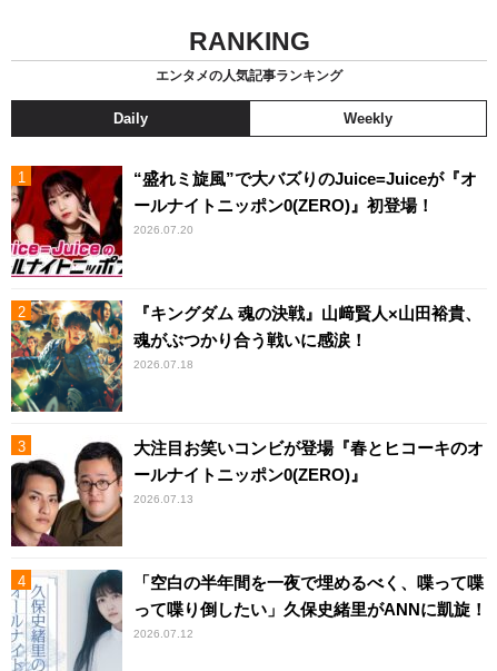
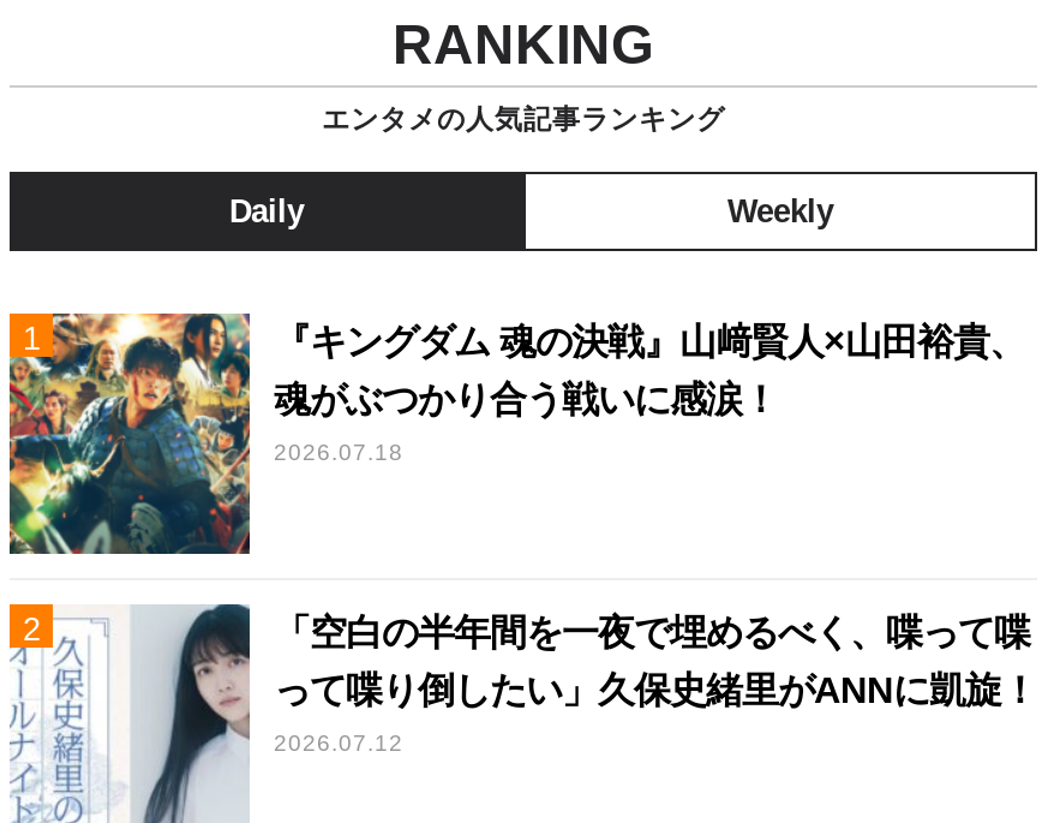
[11,165,477,278] [image] | “盛れミ旋風”で大バズりのJuice=Juiceが『オ | ールナイトニッポン0(ZERO)』初登場！ | 2026.07.20 -> none
[10,436,484,547] [image] | 大注目お笑いコンビが登場『春とヒコーキのオ | ールナイトニッポン0(ZERO)』 | 2026.07.13 -> none

